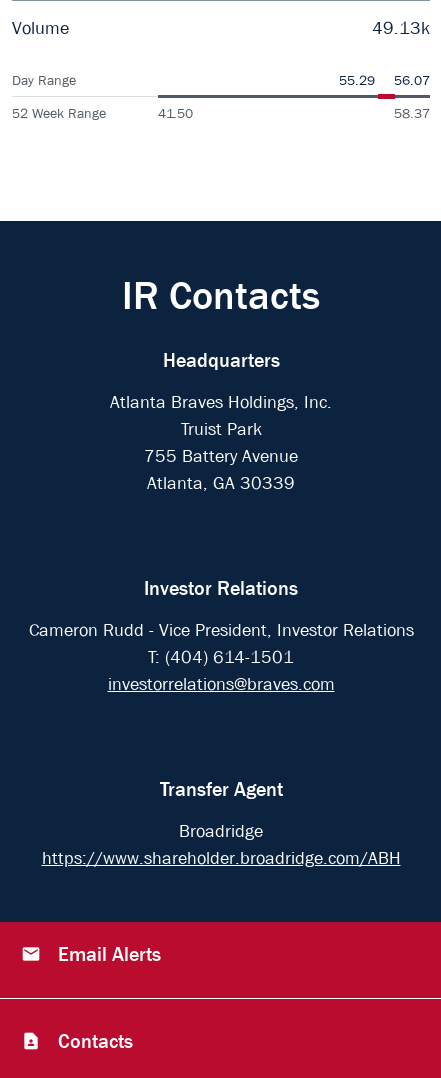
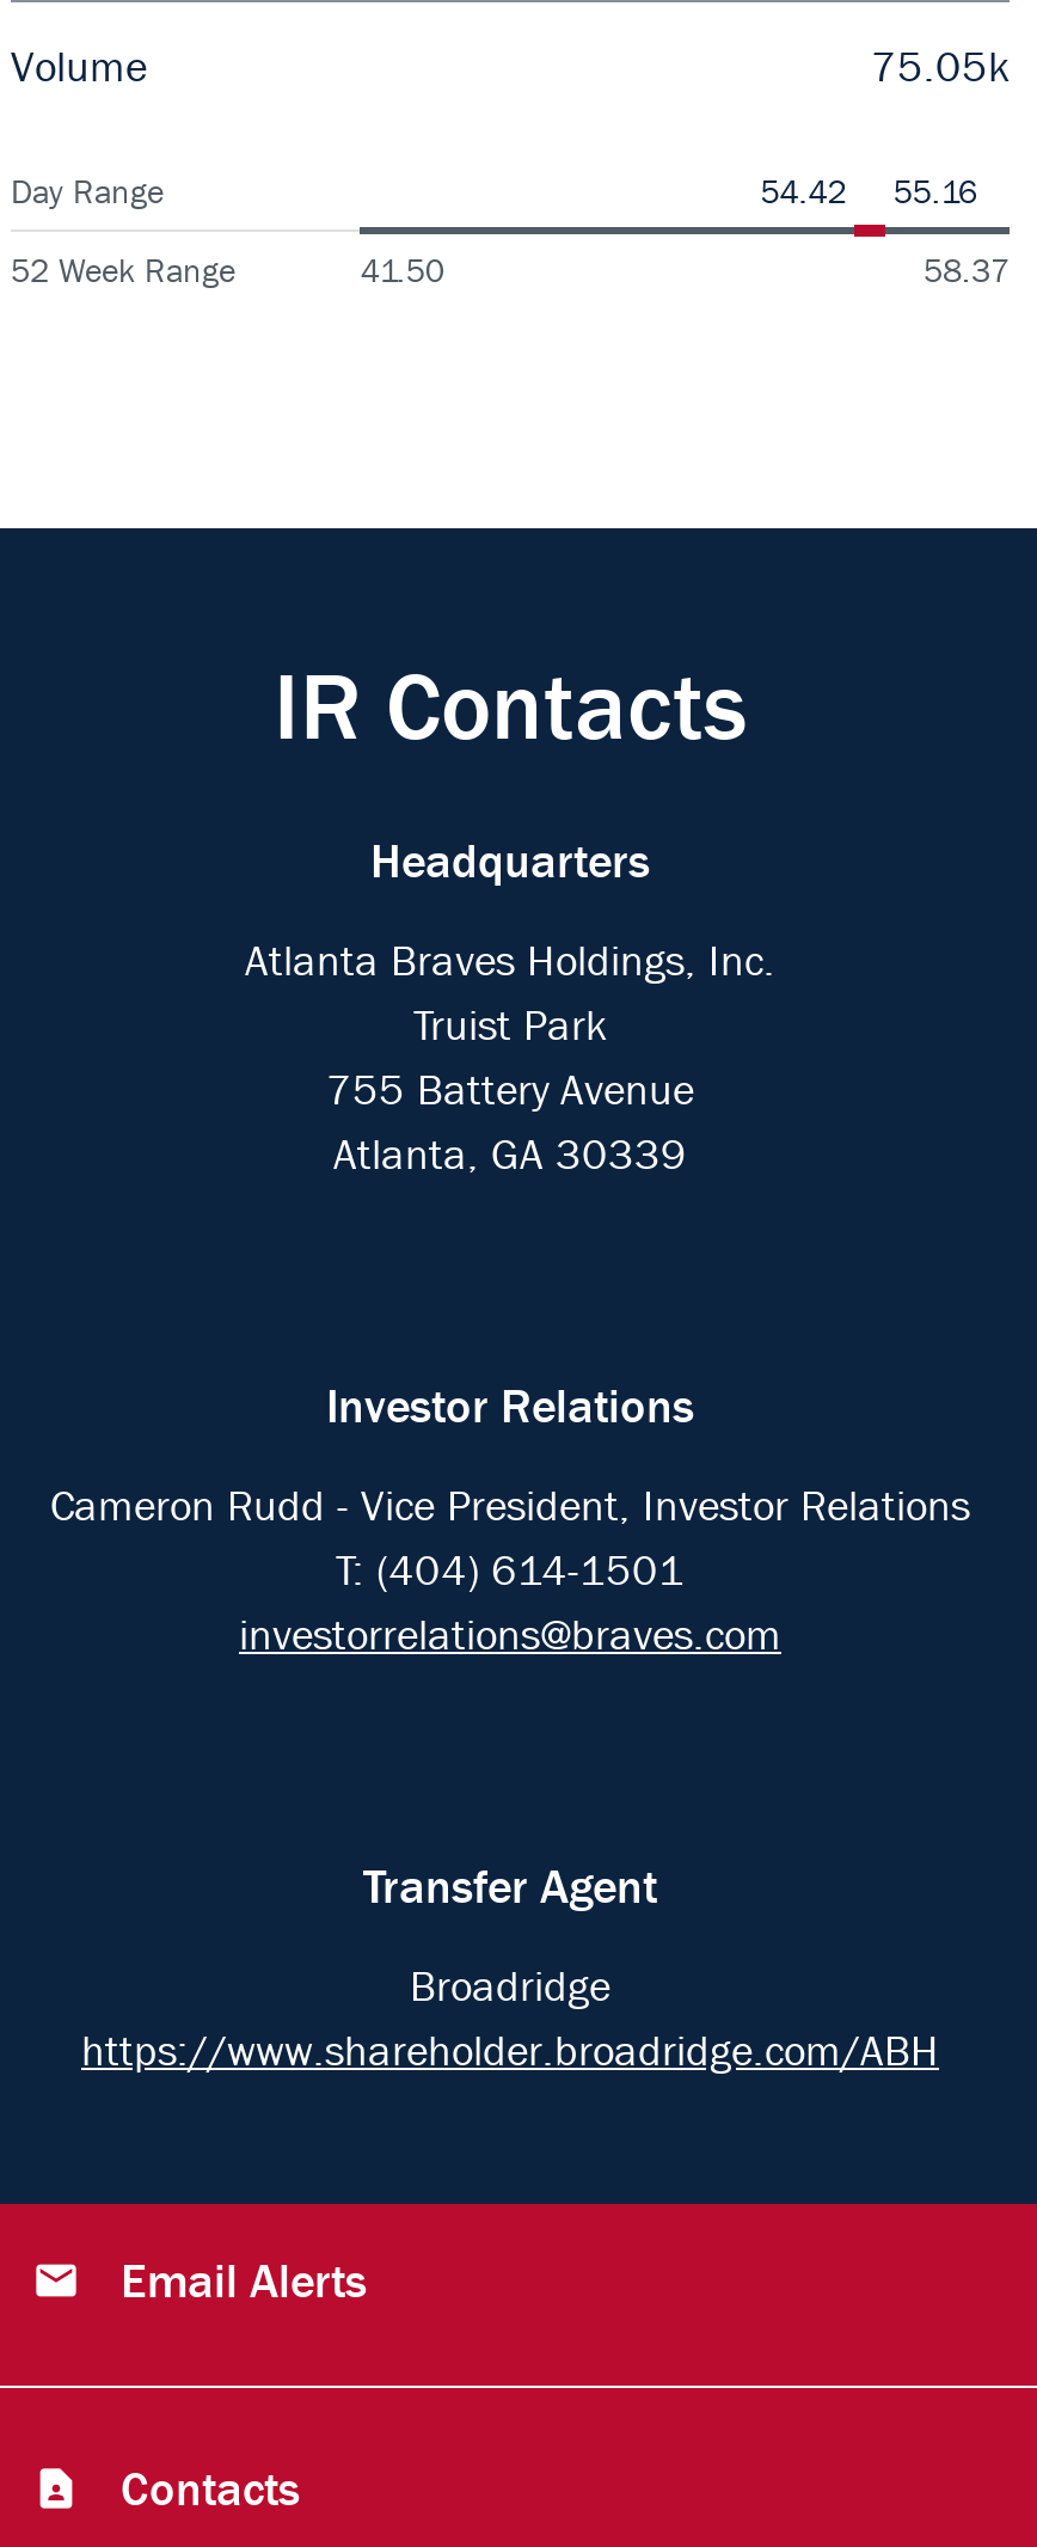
[372,17,430,40] 49.13k -> [871,41,1010,96] 75.05k
[339,71,375,89] 55.29 -> [761,170,847,213] 54.42
[394,71,430,89] 56.07 -> [893,170,977,213] 55.16

